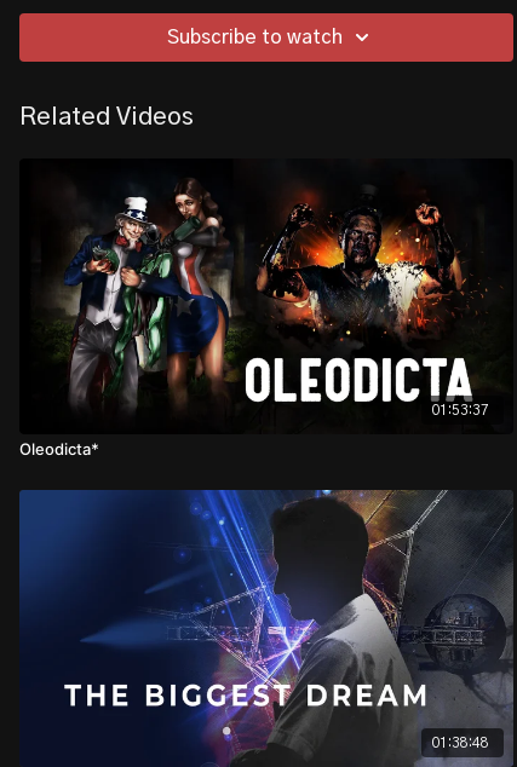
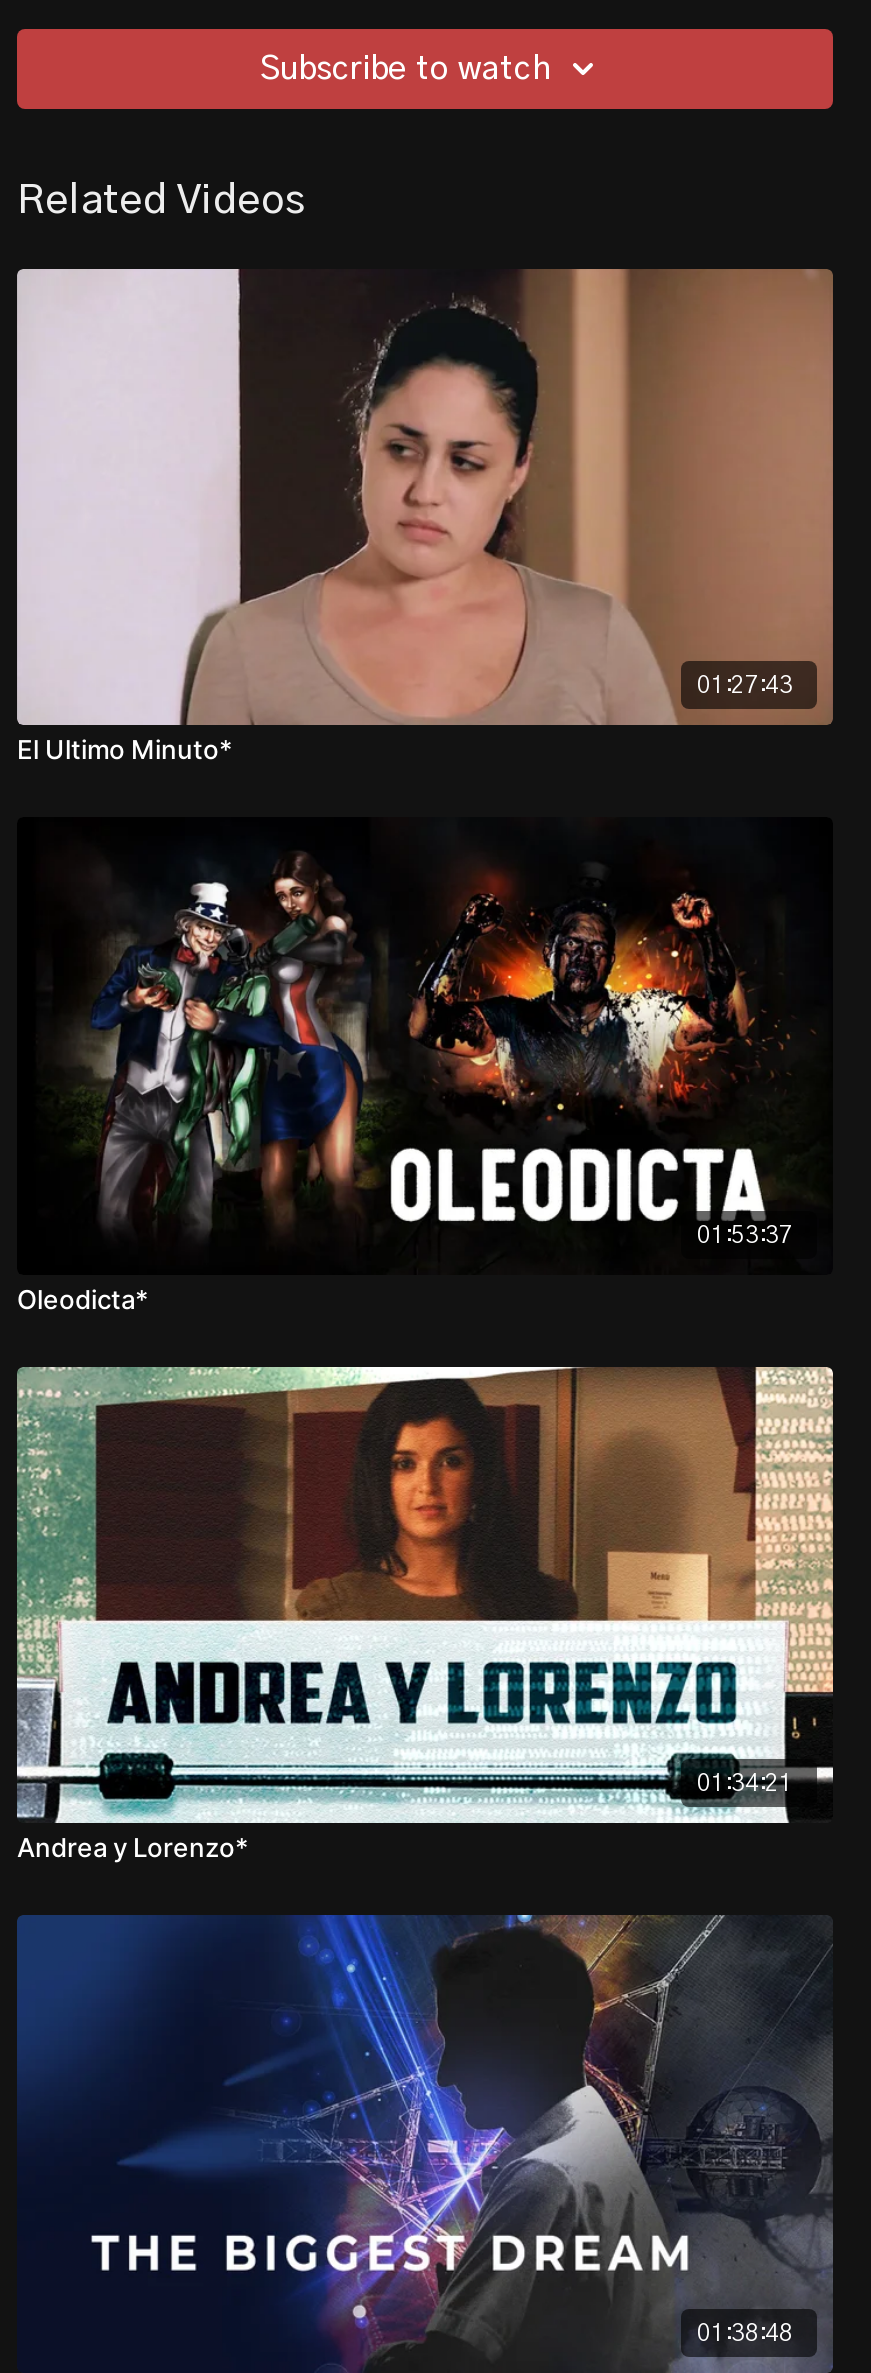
none -> [15,267,835,766] [image] | 01:27:43 | El Ultimo Minuto*
none -> [15,1365,835,1864] [image] | 01:34:21 | Andrea y Lorenzo*

